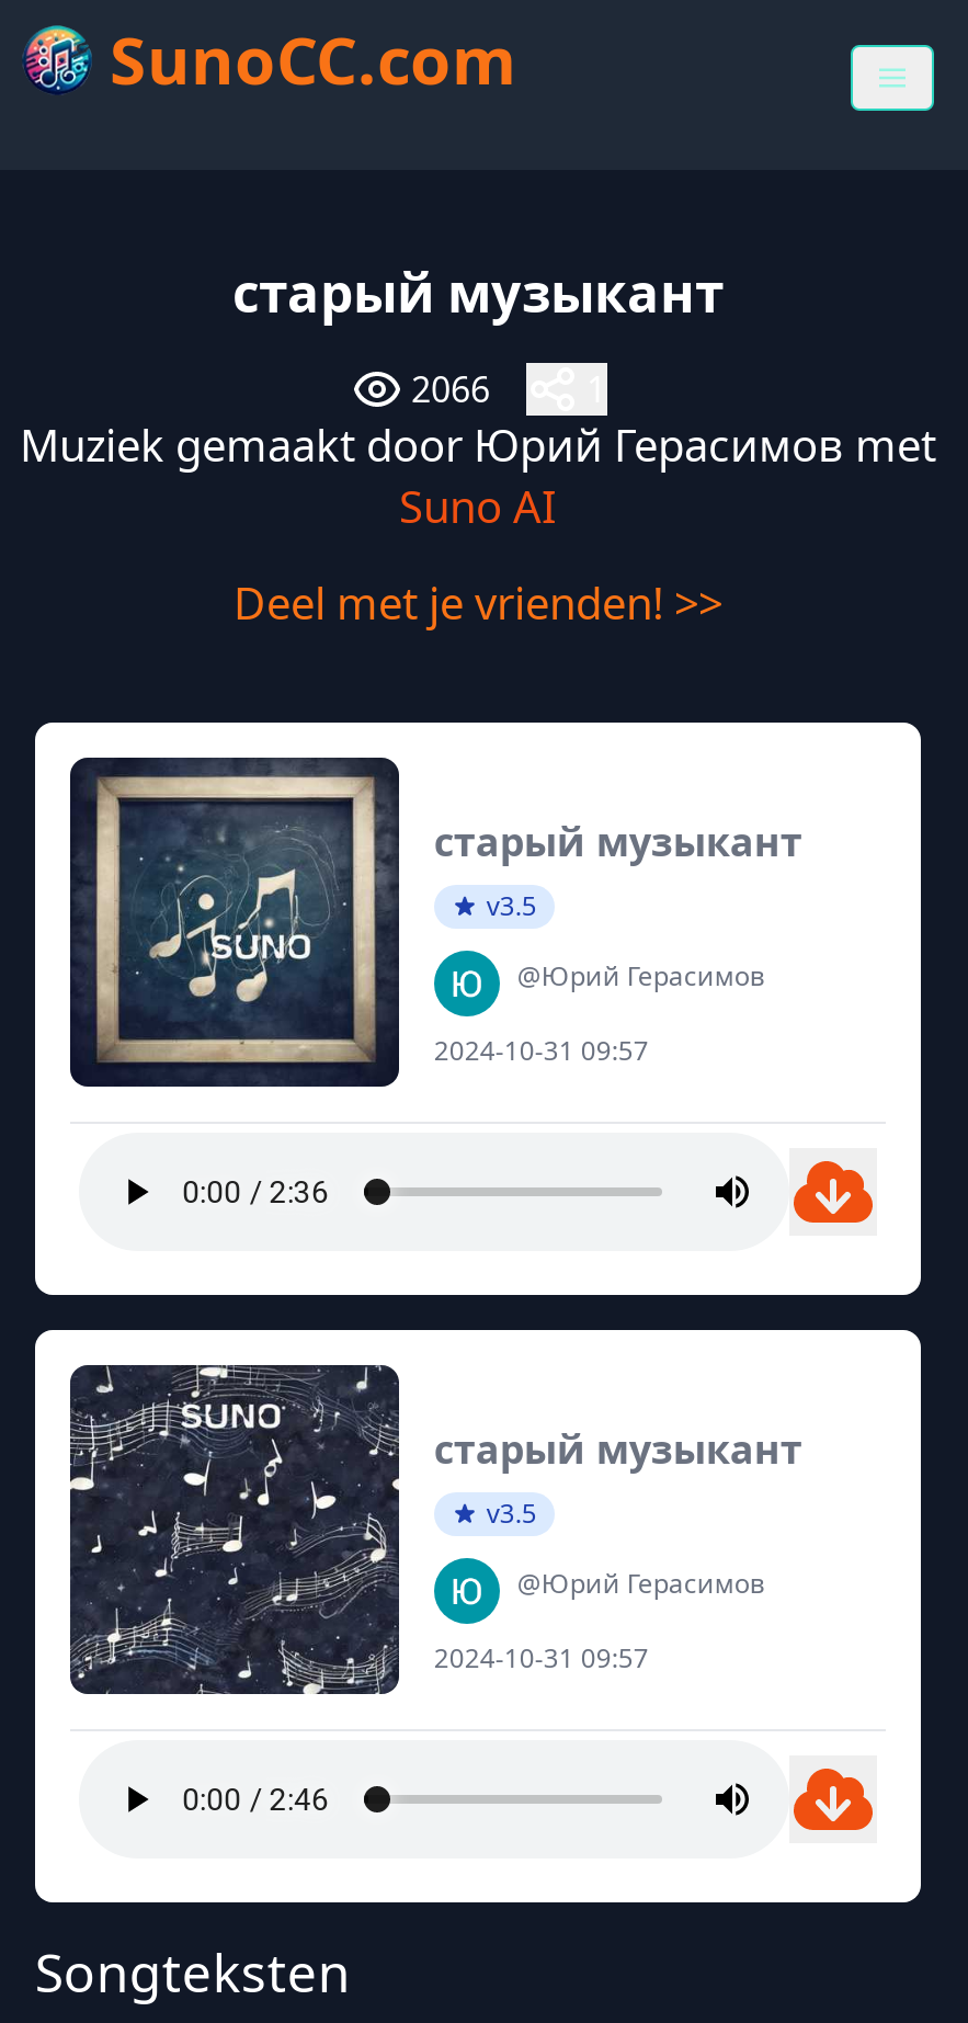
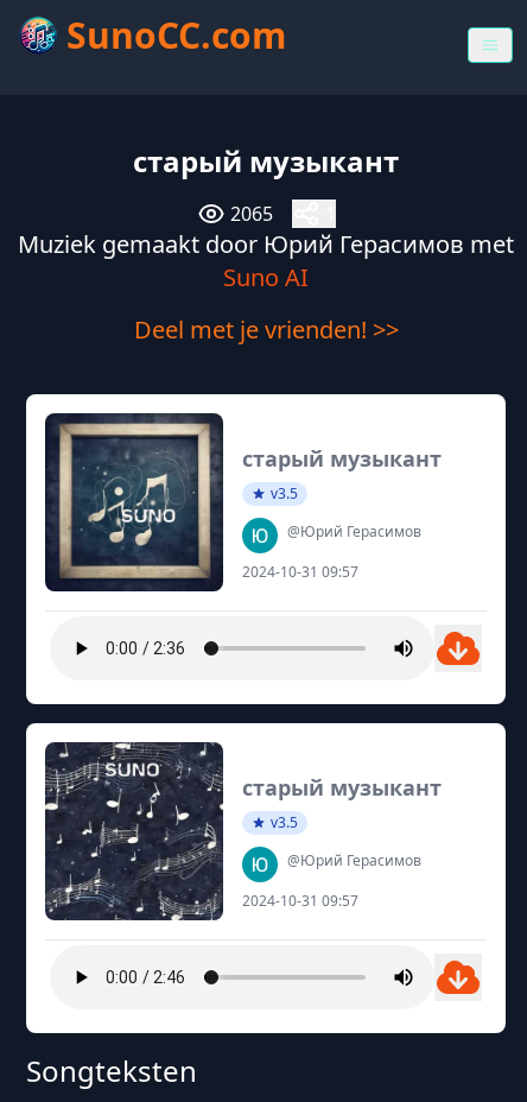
[411,365,490,413] 2066 -> [230,201,272,227] 2065

